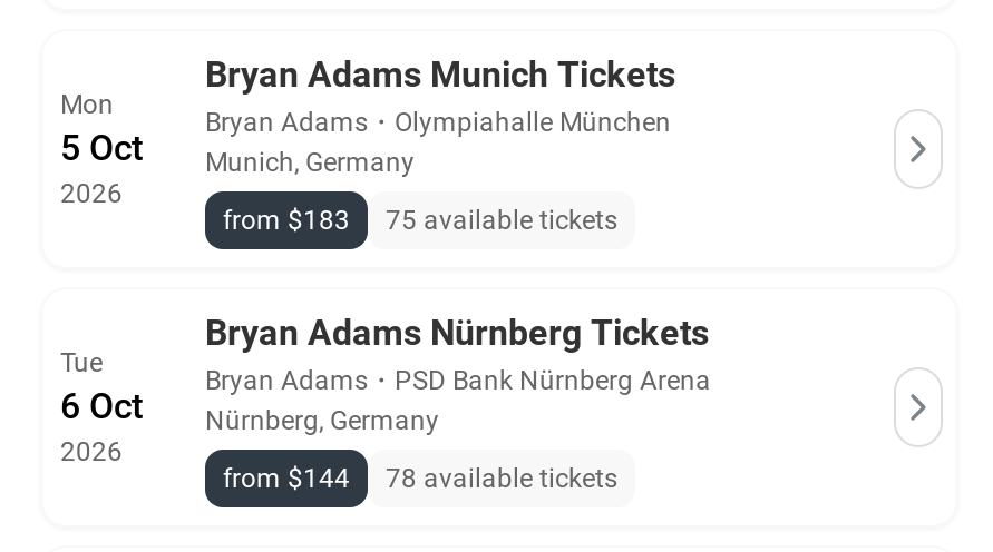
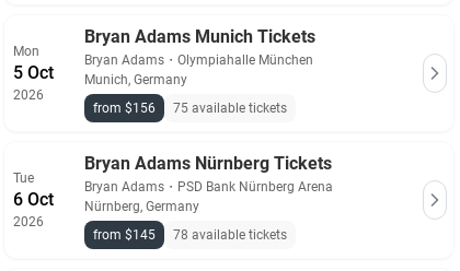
[223,205,617,236] from $183 75 available tickets -> [93,101,287,116] from $156 75 available tickets
[223,463,617,494] from $144 78 available tickets -> [93,227,287,243] from $145 78 available tickets

